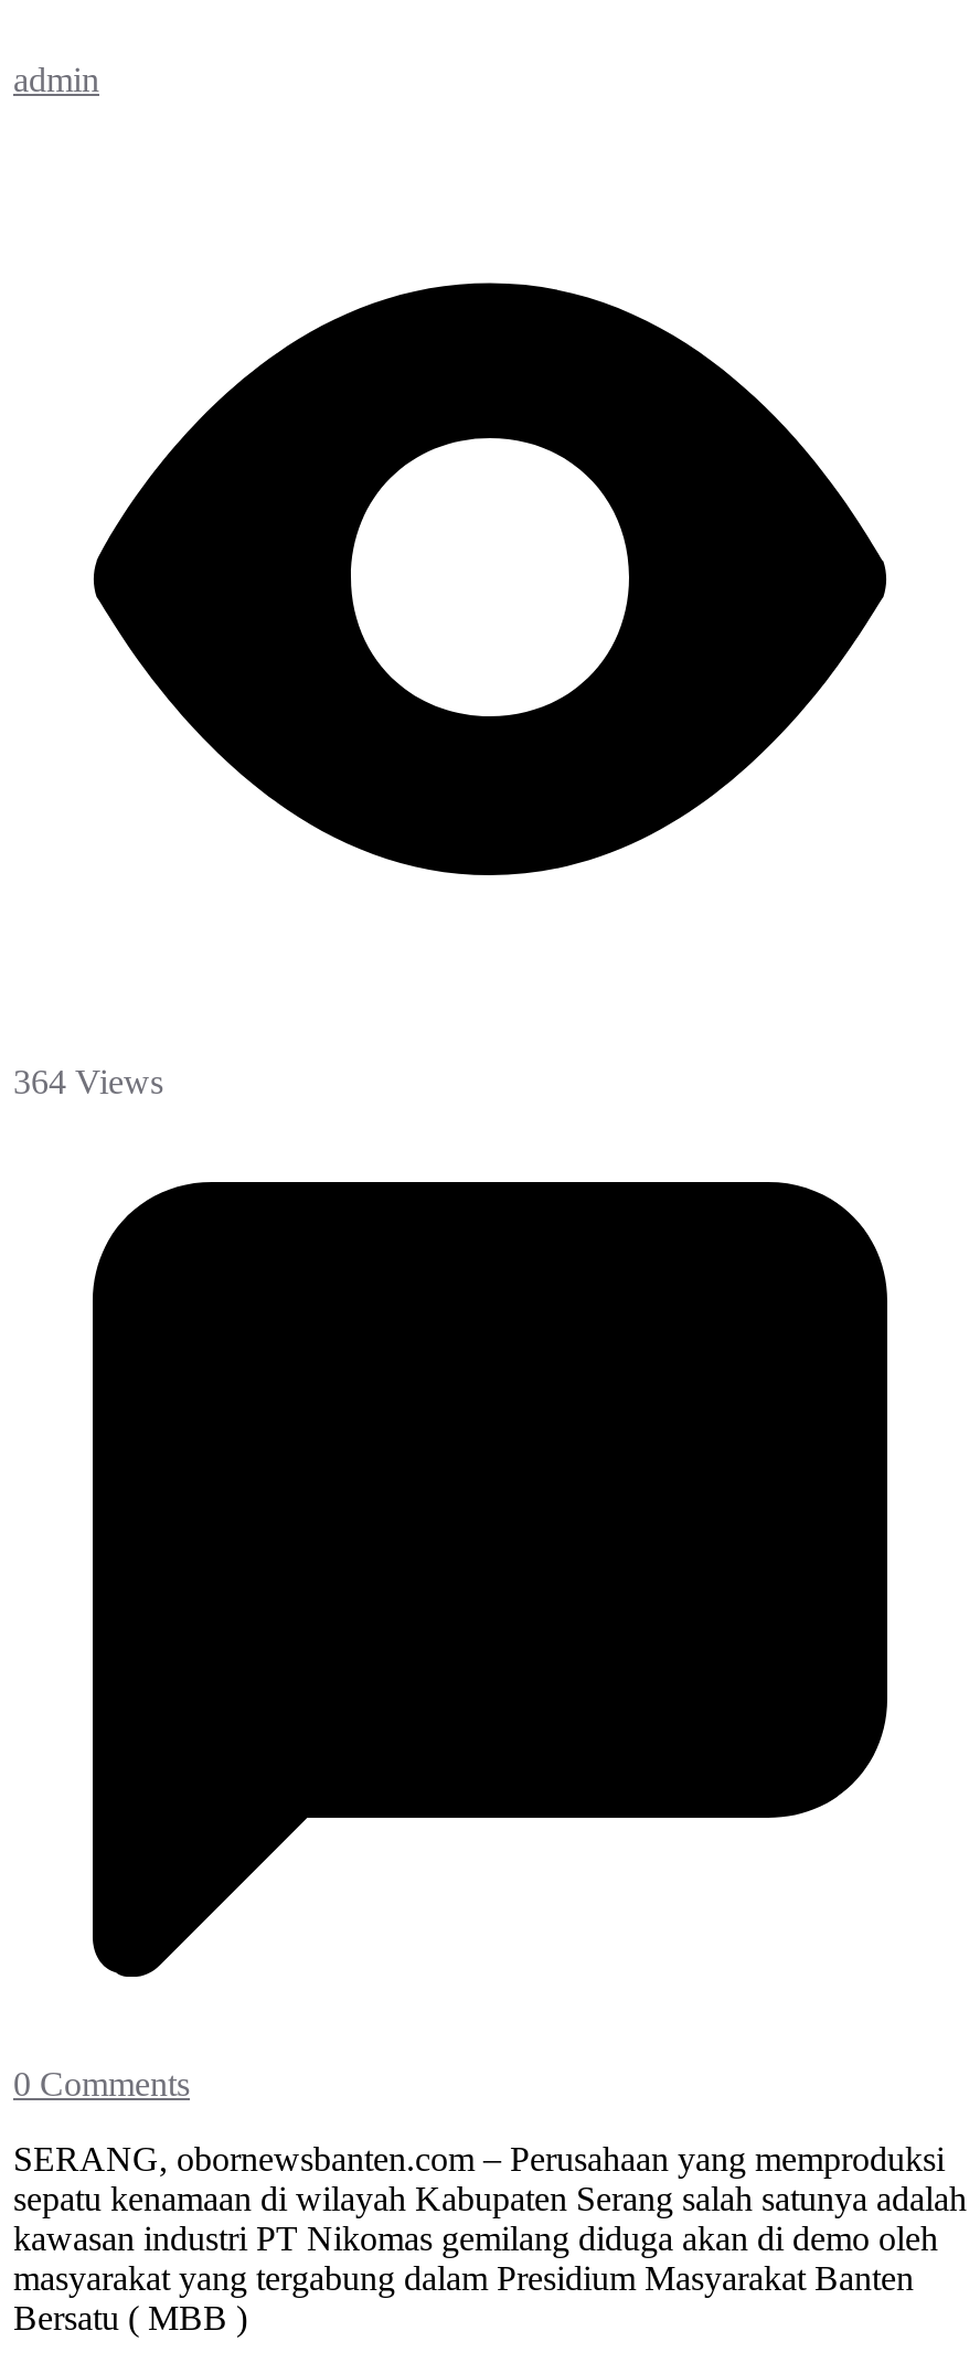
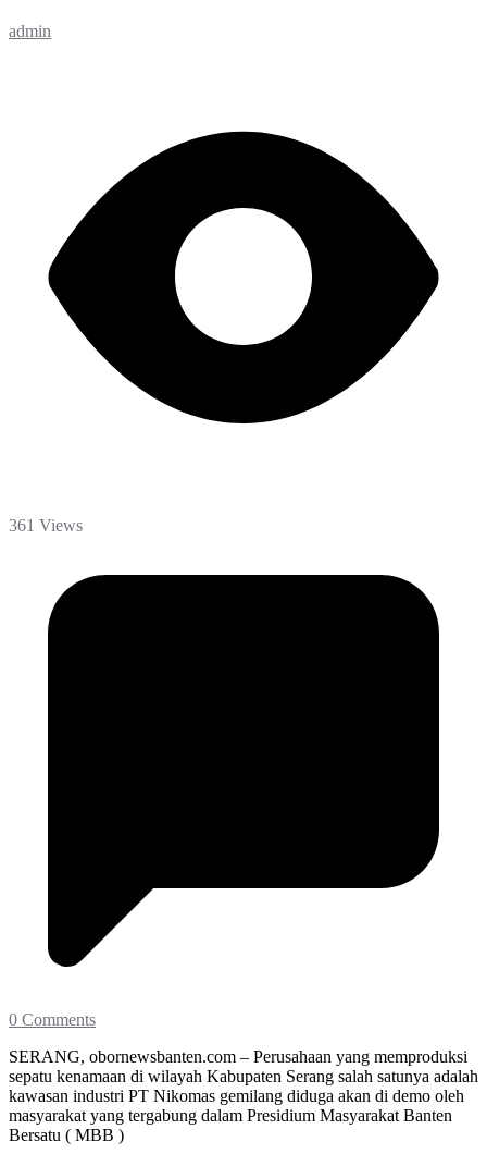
[13,1062,163,1100] 364 Views -> [9,516,83,534] 361 Views

